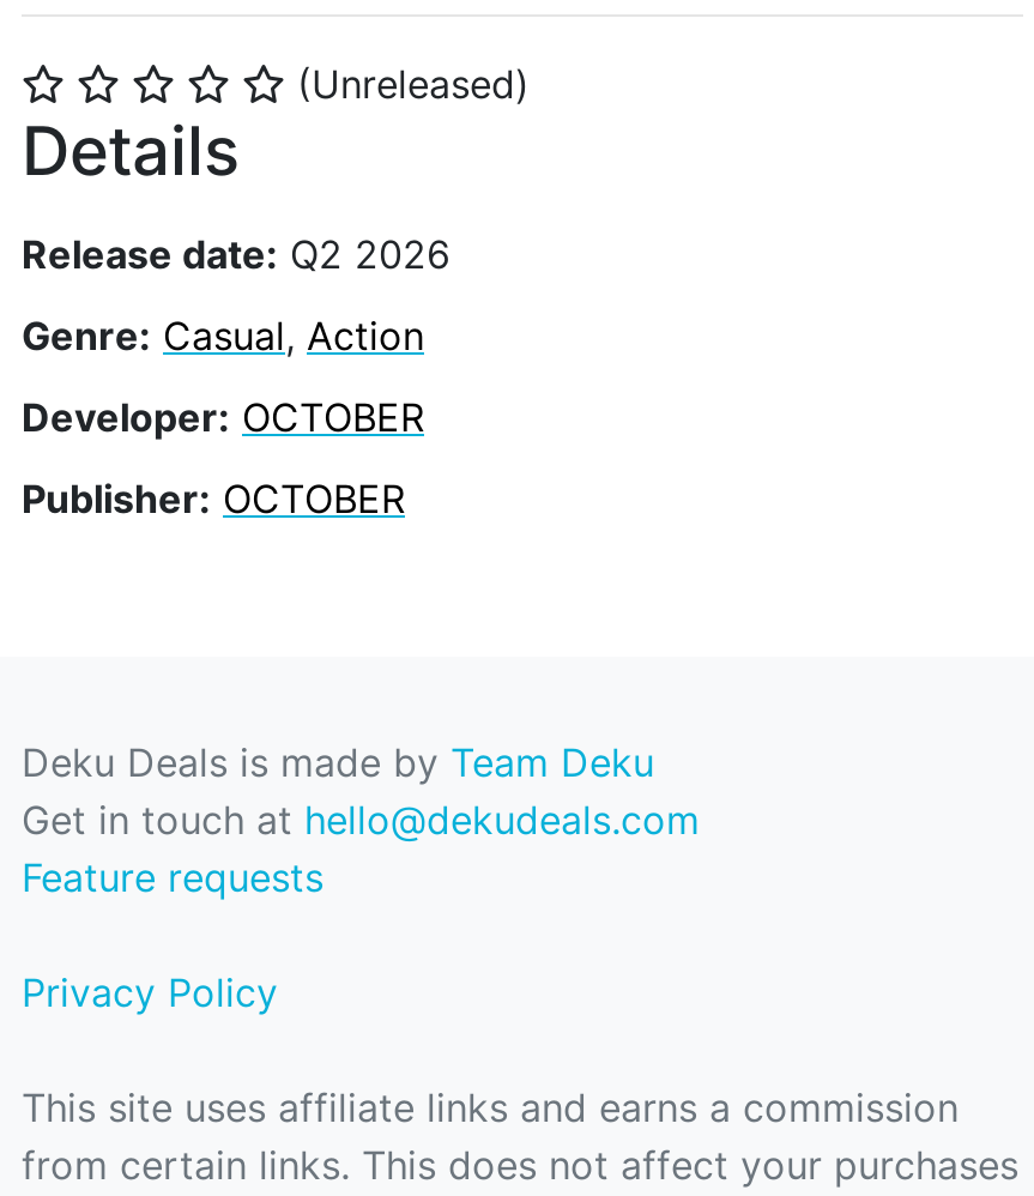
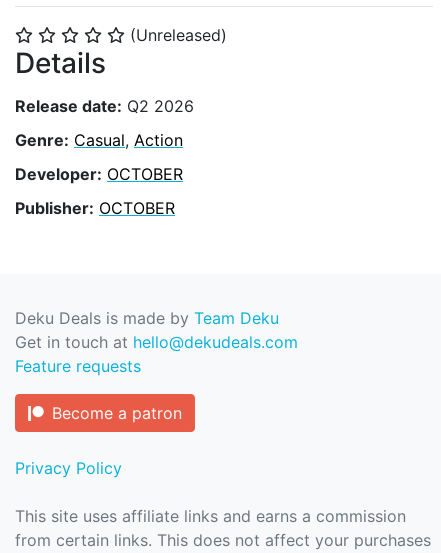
none -> [52,403,182,423] Become a patron

